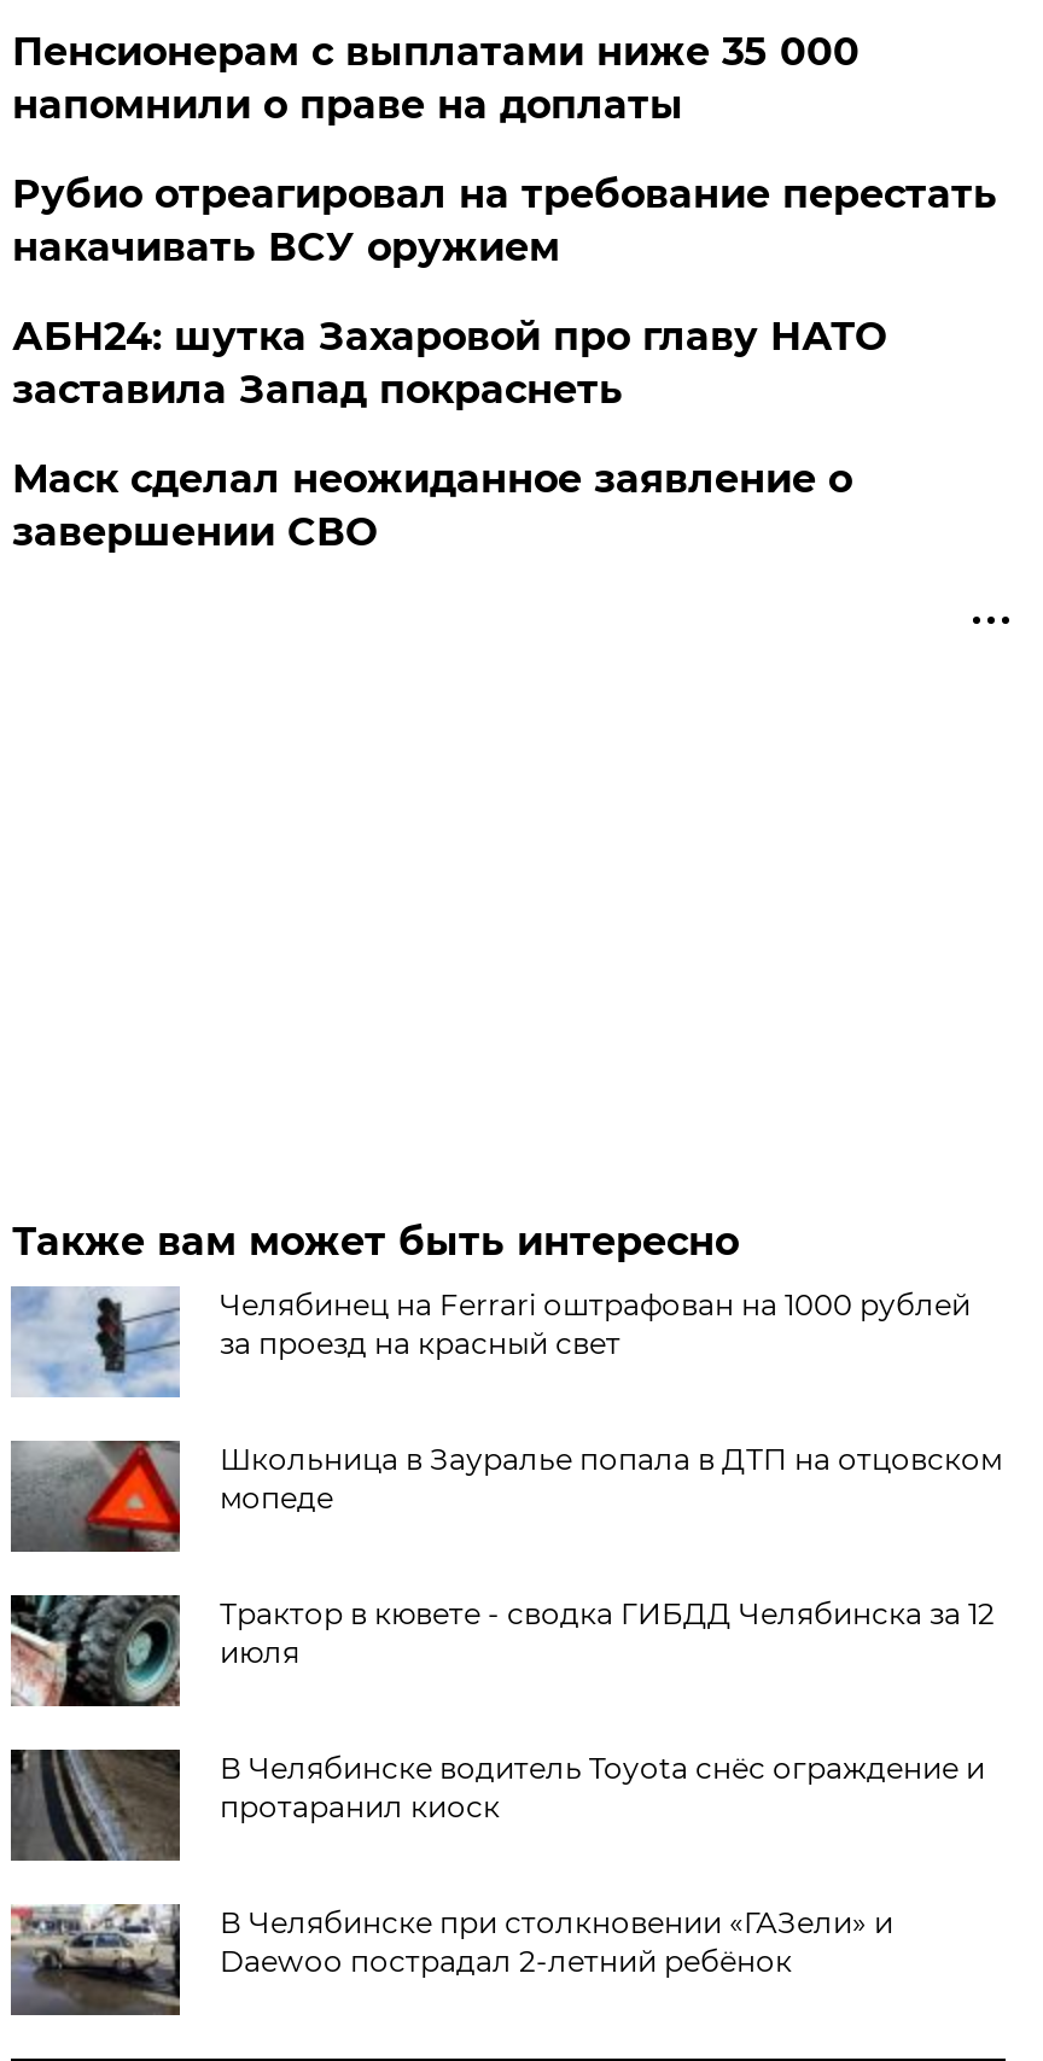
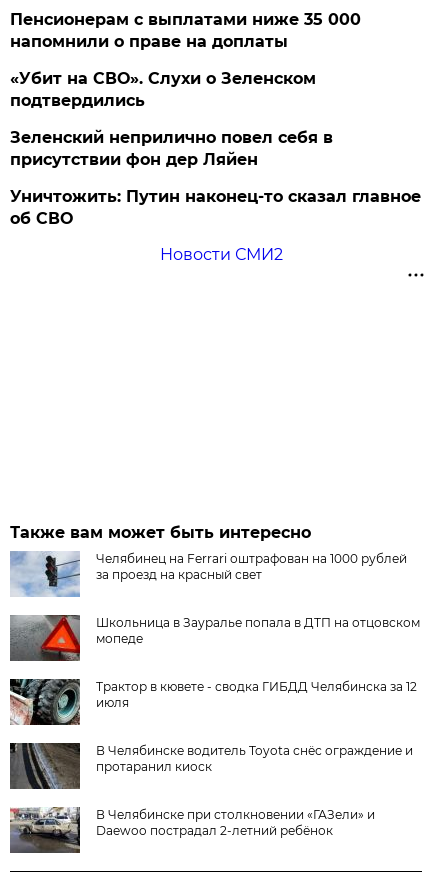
[12,171,997,555] Рубио отреагировал на требование перестать | накачивать ВСУ оружием | АБН24: шутка Захаровой про главу НАТО | заставила Запад покраснеть | Маск сделал неожиданное заявление о | завершении СВО -> [10,69,421,264] «Убит на СВО». Слухи о Зеленском | подтвердились | Зеленский неприлично повел cебя в | присутствии фон дер Ляйен | Уничтожить: Путин наконец-то сказал главное | об СВО | Новости СМИ2

